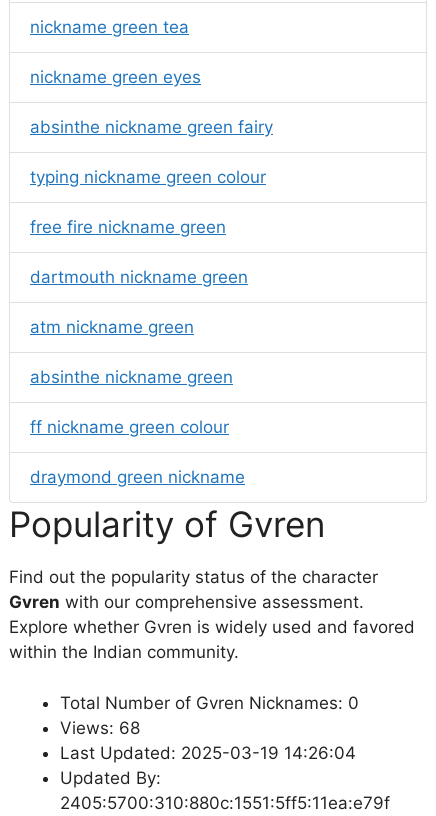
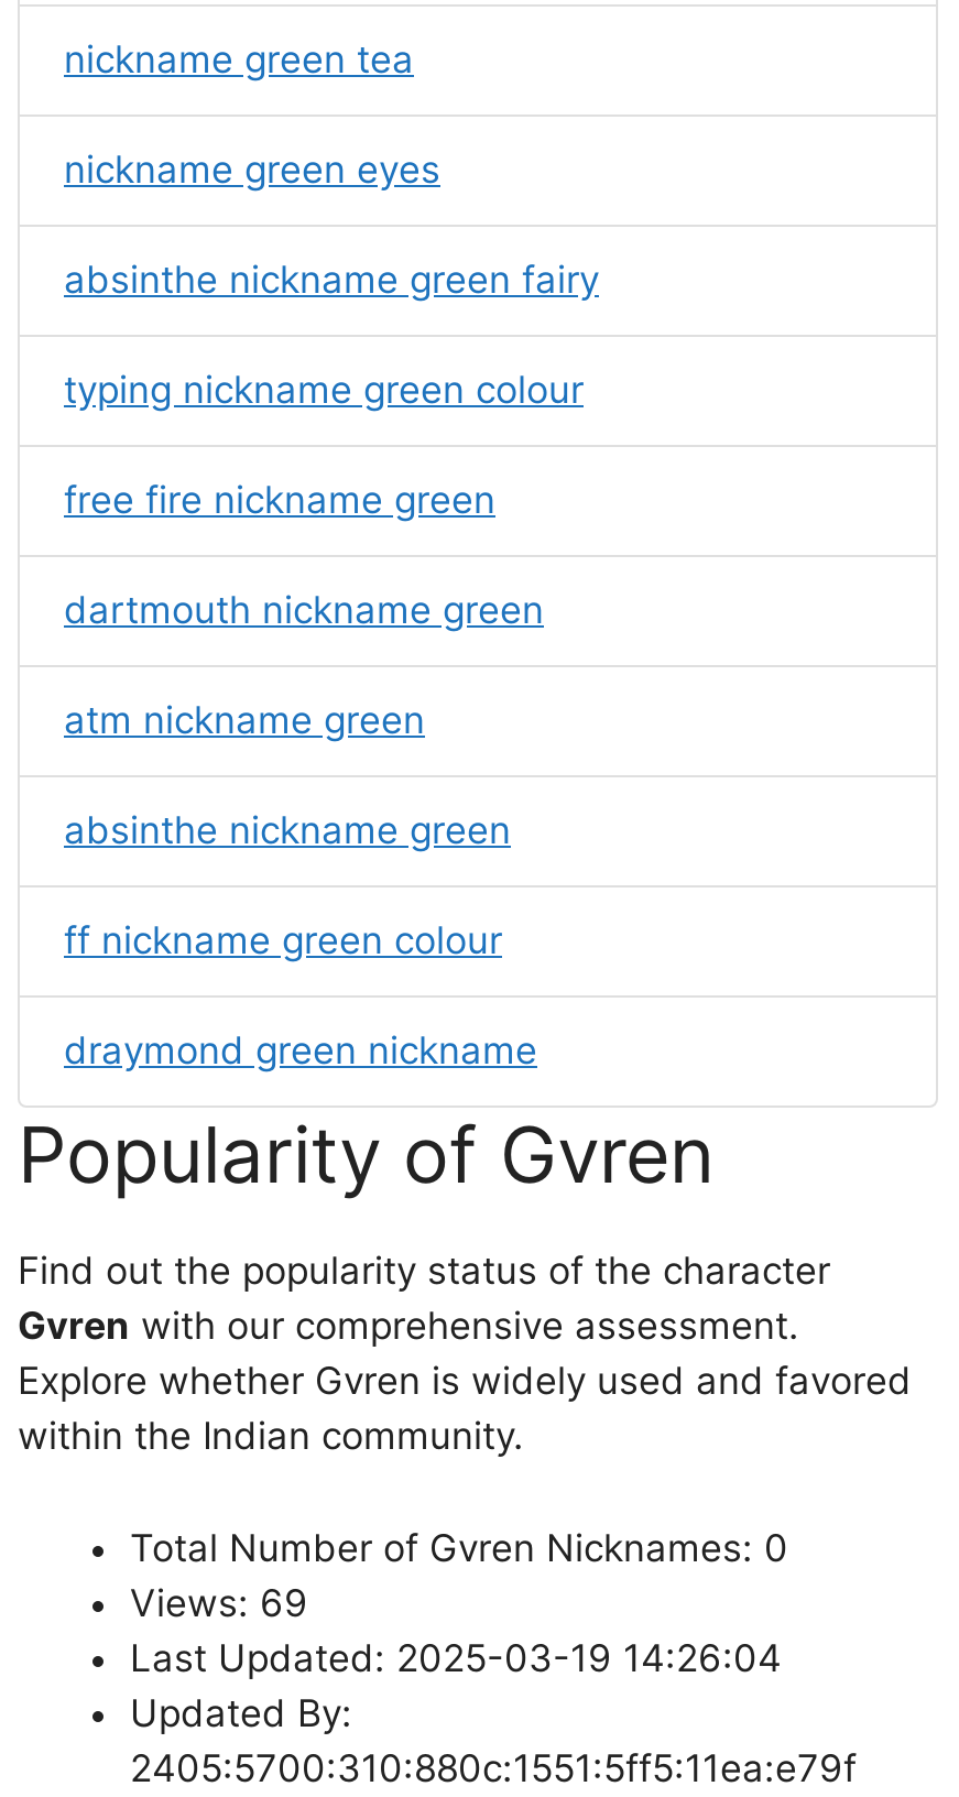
[60,717,140,737] Views: 68 -> [130,1580,308,1624] Views: 69

